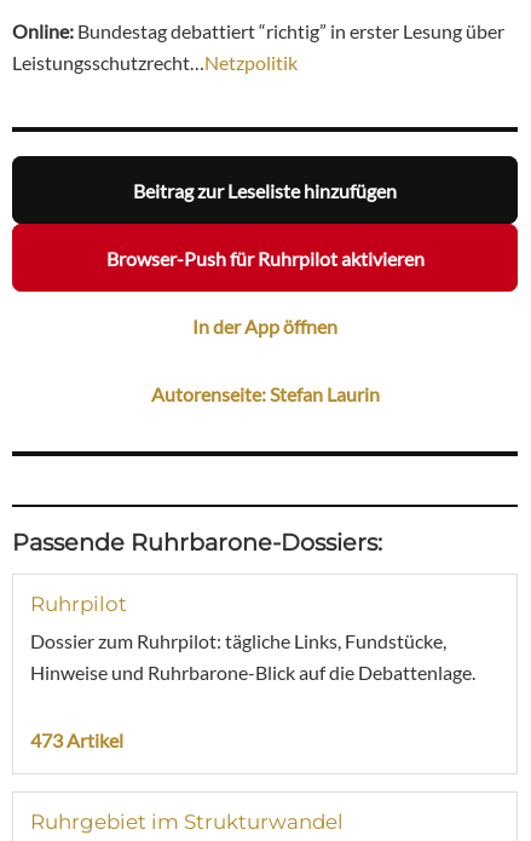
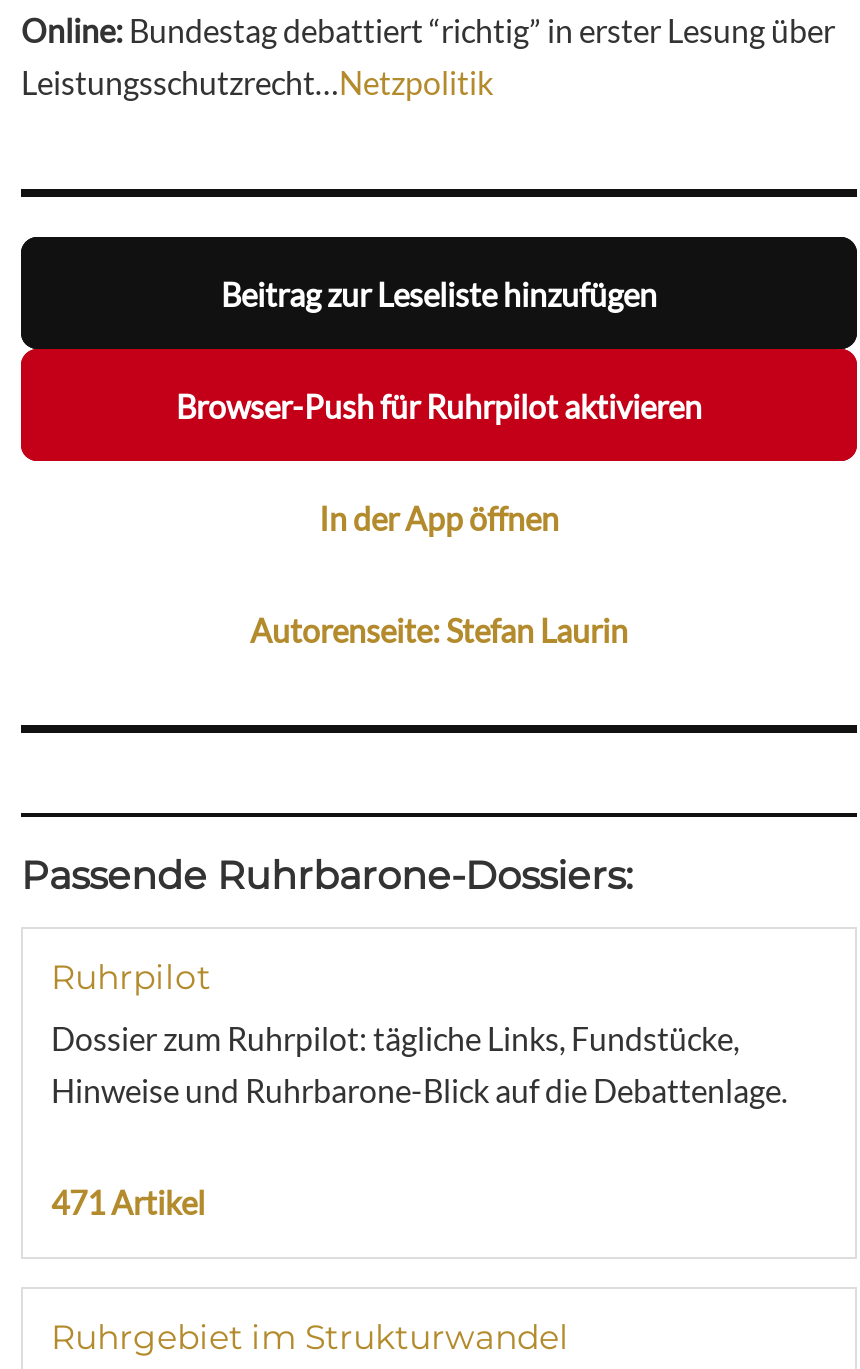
[30,729,123,752] 473 Artikel -> [51,1184,205,1222] 471 Artikel

